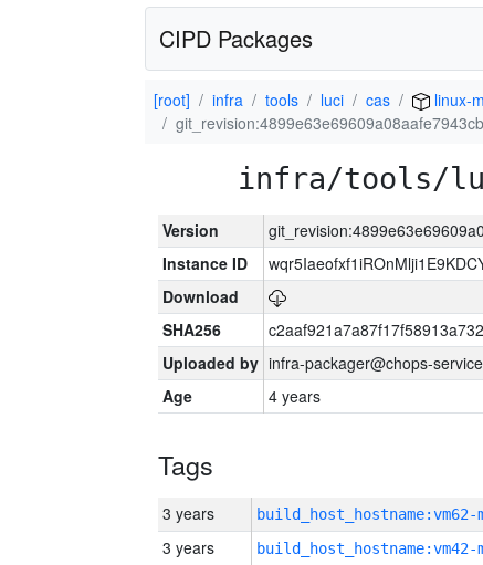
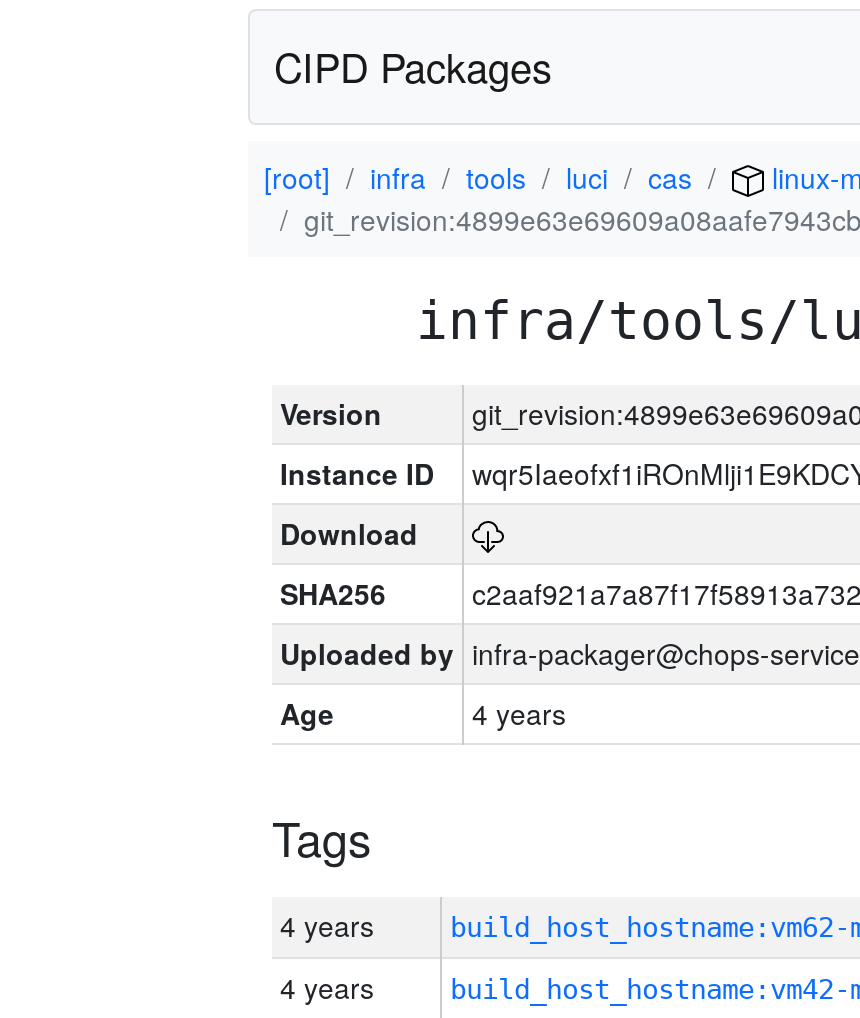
[162,502,214,524] 3 years -> [280,905,374,945] 4 years
[162,536,214,558] 3 years -> [280,967,374,1007] 4 years

